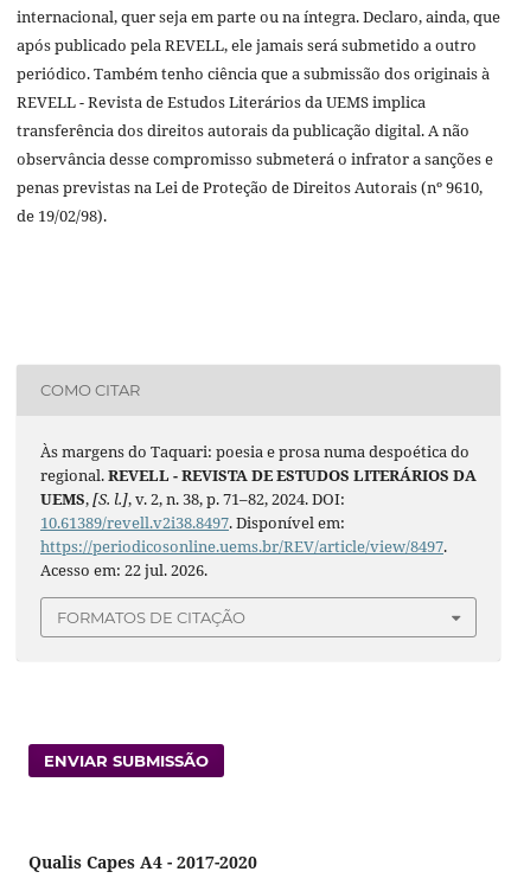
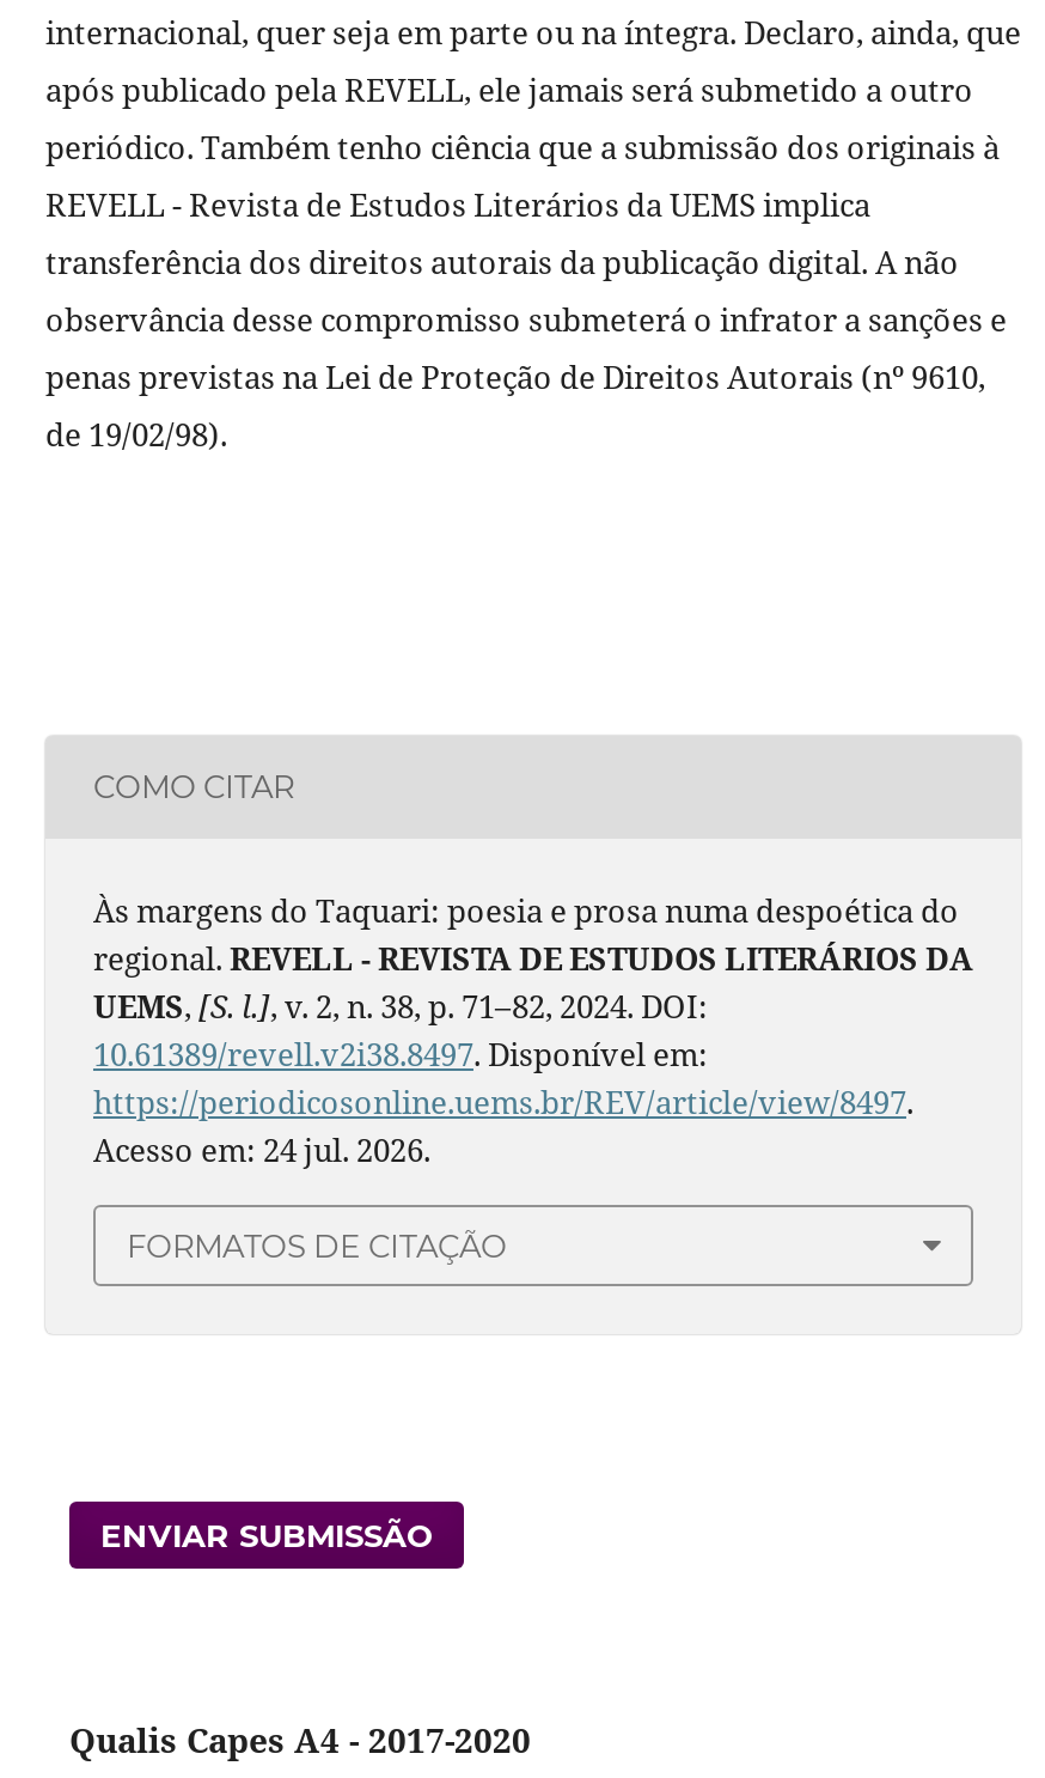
[40,559,207,580] Acesso em: 22 jul. 2026. -> [93,1127,430,1170] Acesso em: 24 jul. 2026.

